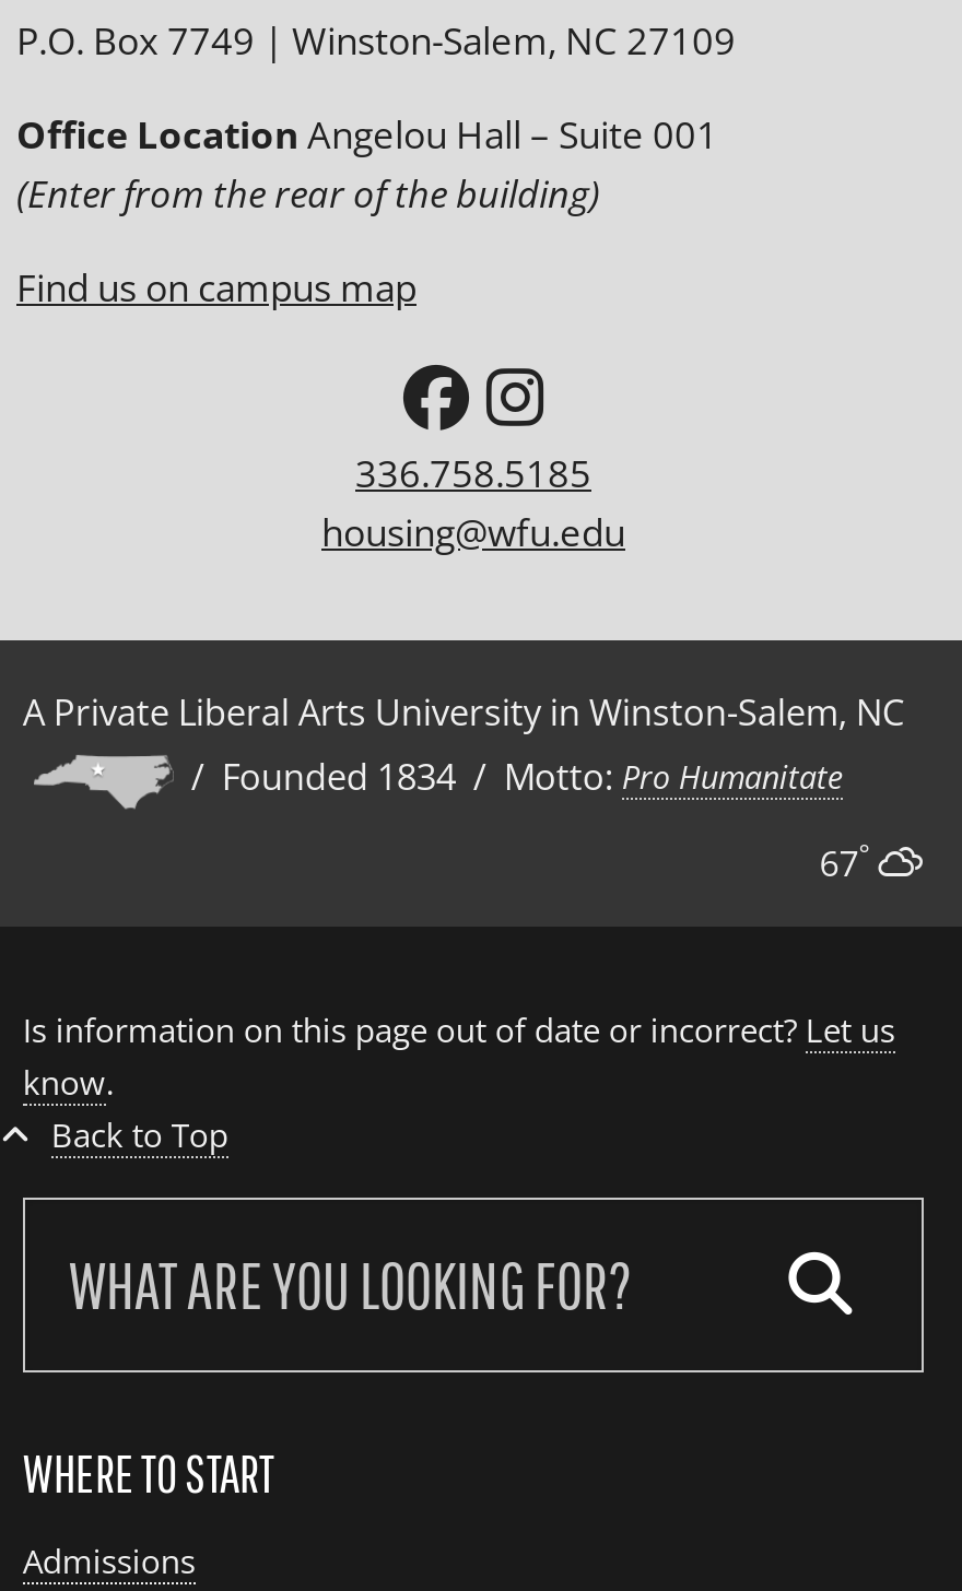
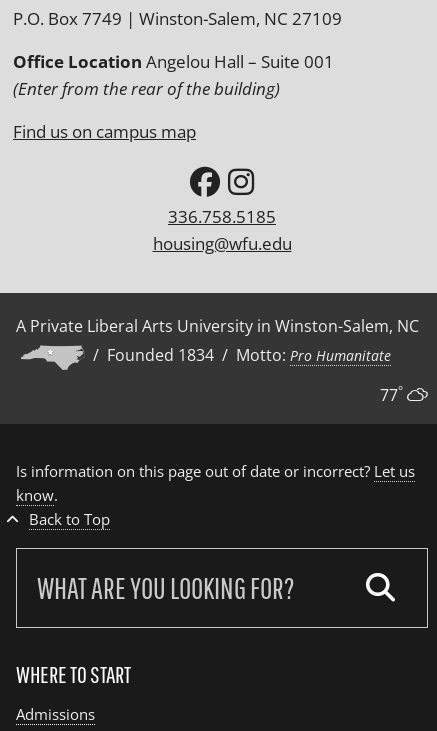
[819,834,870,886] 67° -> [380,381,403,405] 77°

